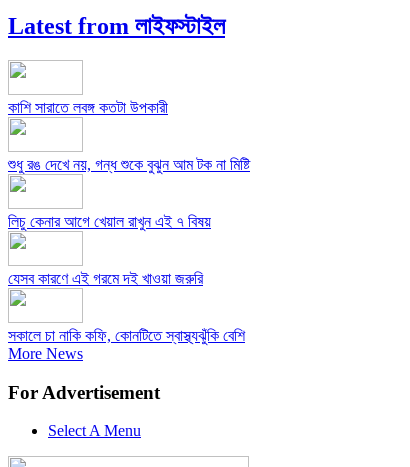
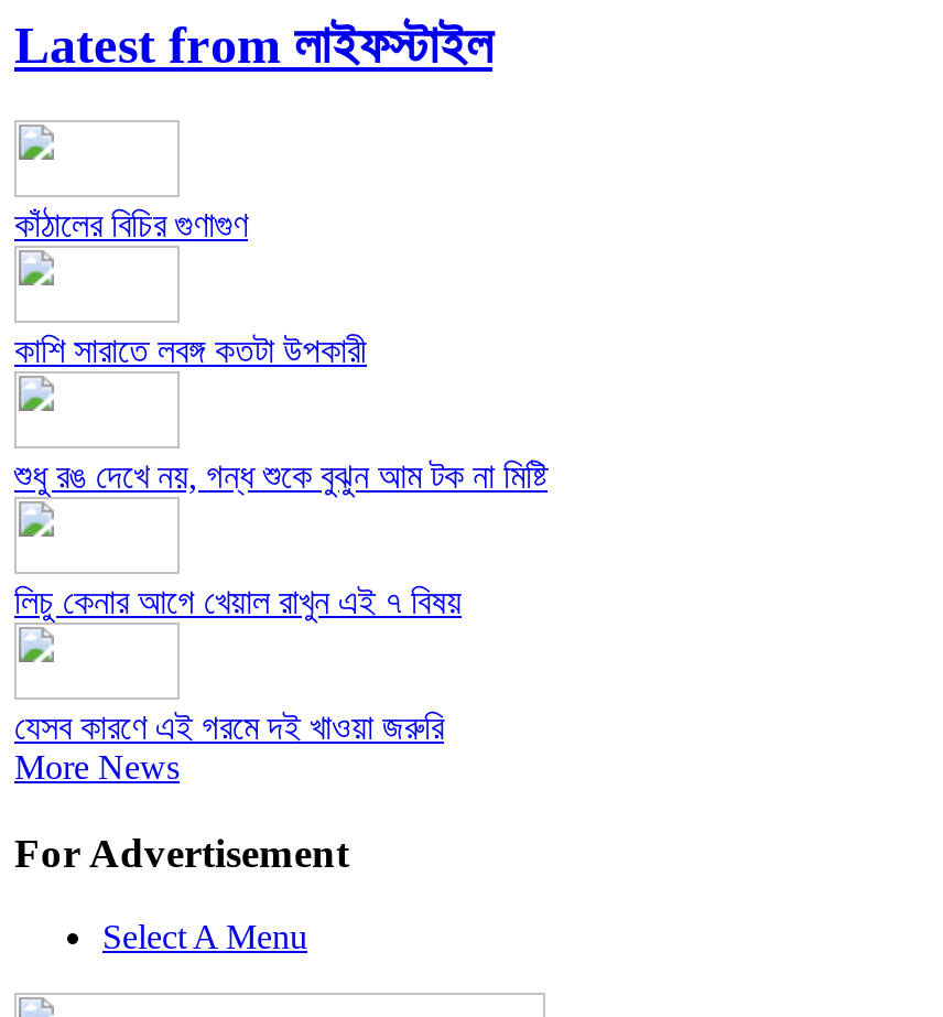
none -> [14,206,248,243] কাঁঠালের বিচির গুণাগুণ
moved [8,99,250,287] -> [14,331,548,746]: কাশি সারাতে লবঙ্গ কতটা উপকারী | শুধু রঙ দেখে নয়, গন্ধ শুকে বুঝুন আম টক না মিষ্টি | লিচু কেনার আগে খেয়াল রাখুন এই ৭ বিষয় | যেসব কারণে এই গরমে দই খাওয়া জরুরি
[8,327,245,344] সকালে চা নাকি কফি, কোনটিতে স্বাস্থ্যঝুঁকি বেশি -> none

